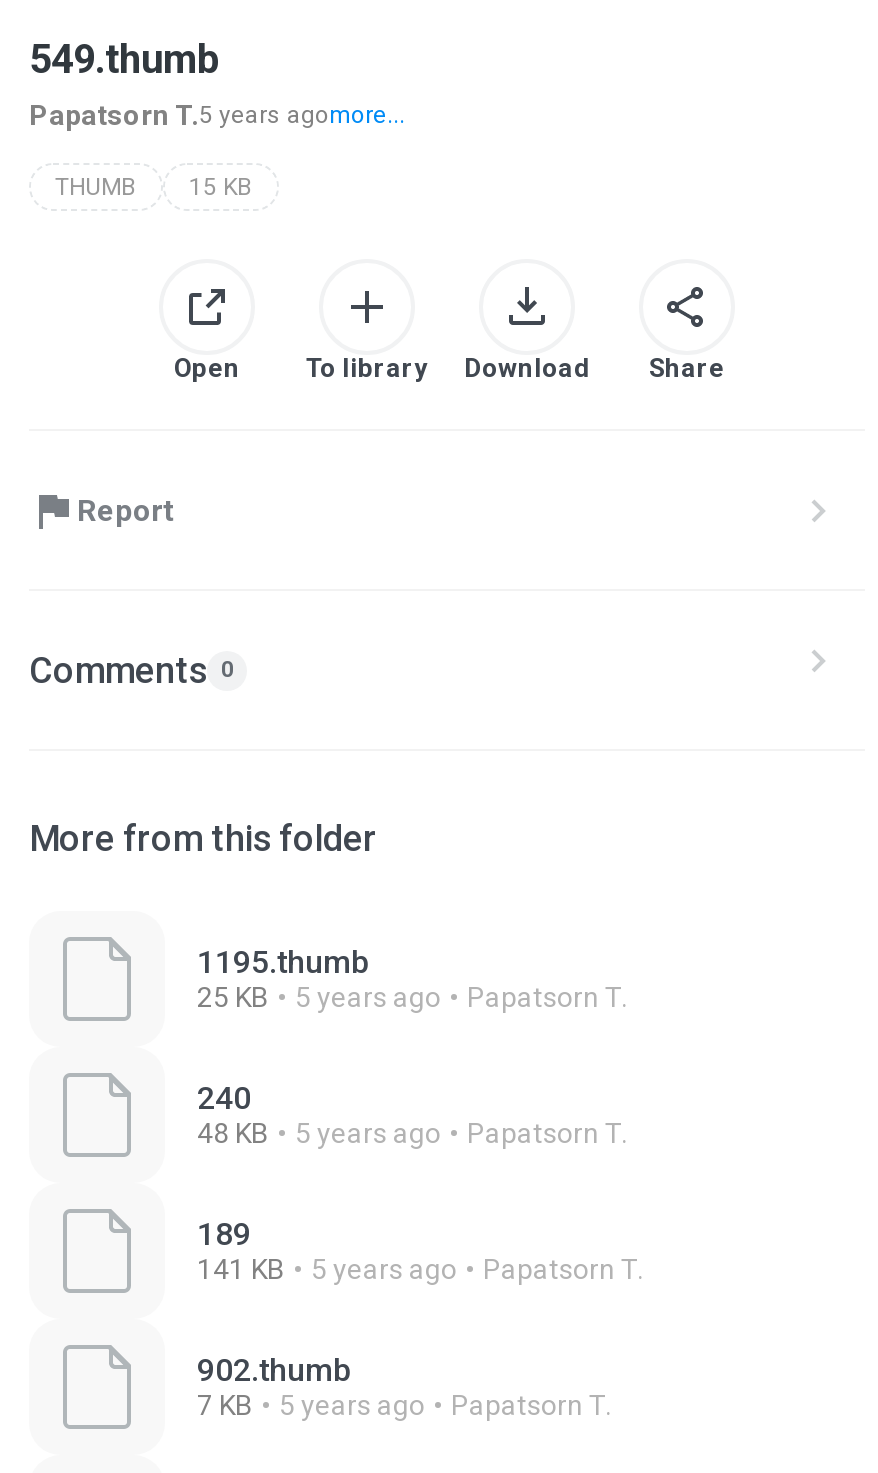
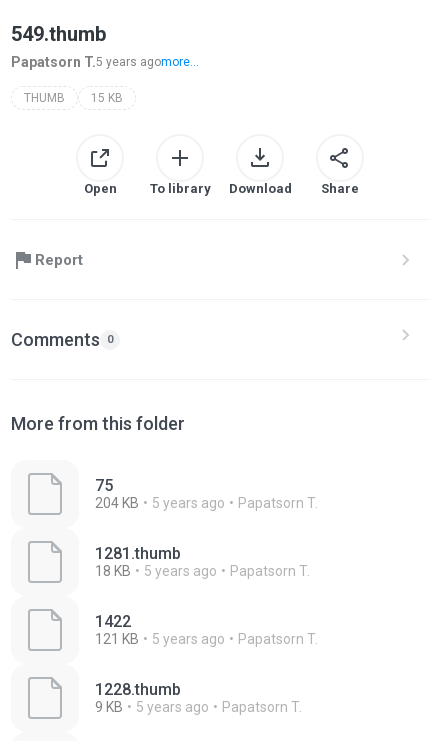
[197,943,369,1013] 1195.thumb | 25 KB -> [95,476,139,511] 75 | 204 KB
[197,1079,269,1149] 240 | 48 KB -> [95,544,181,579] 1281.thumb | 18 KB
[197,1215,251,1253] 189 -> [95,612,131,631] 1422
[197,1253,643,1285] 141 KB 5 years ago Papatsorn T. -> [95,631,318,647] 121 KB 5 years ago Papatsorn T.
[197,1351,351,1421] 902.thumb | 7 KB -> [95,680,181,715] 1228.thumb | 9 KB

